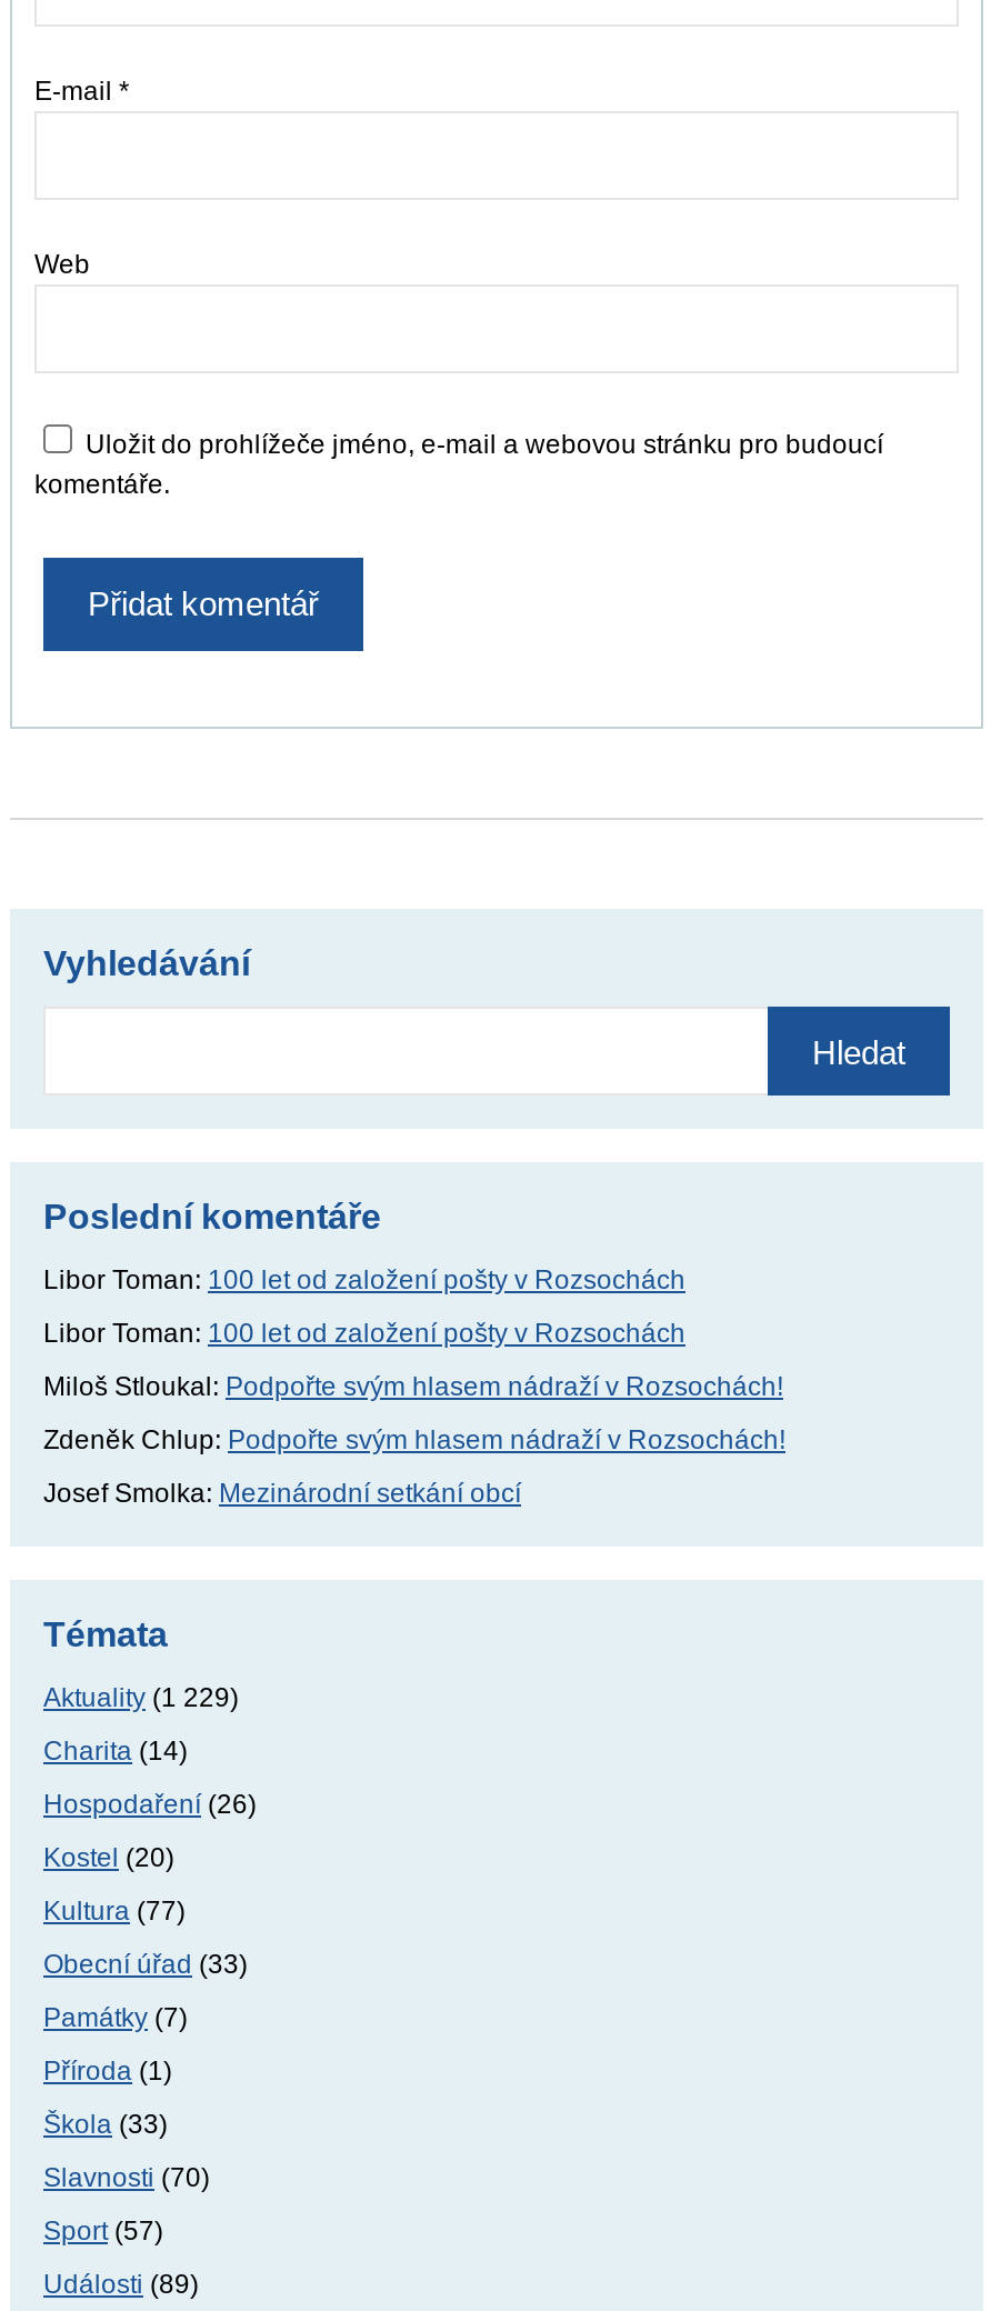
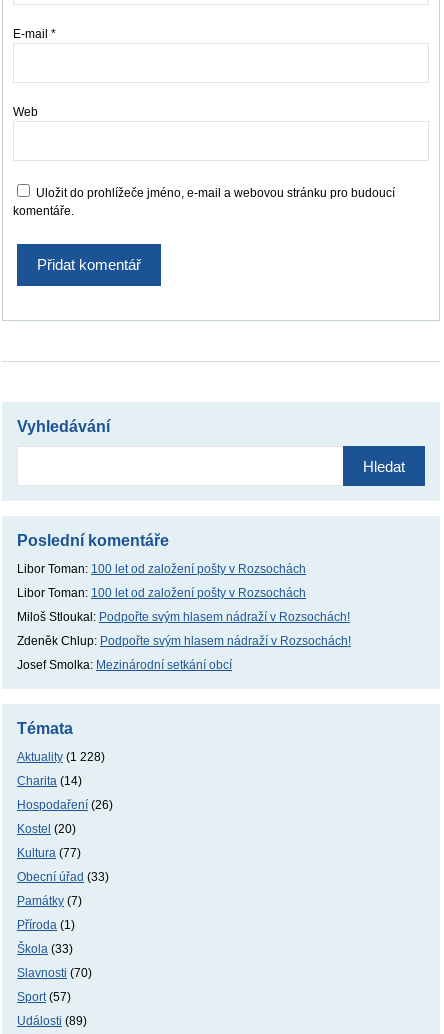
[43,1682,239,1713] Aktuality (1 229) -> [17,750,105,764] Aktuality (1 228)

